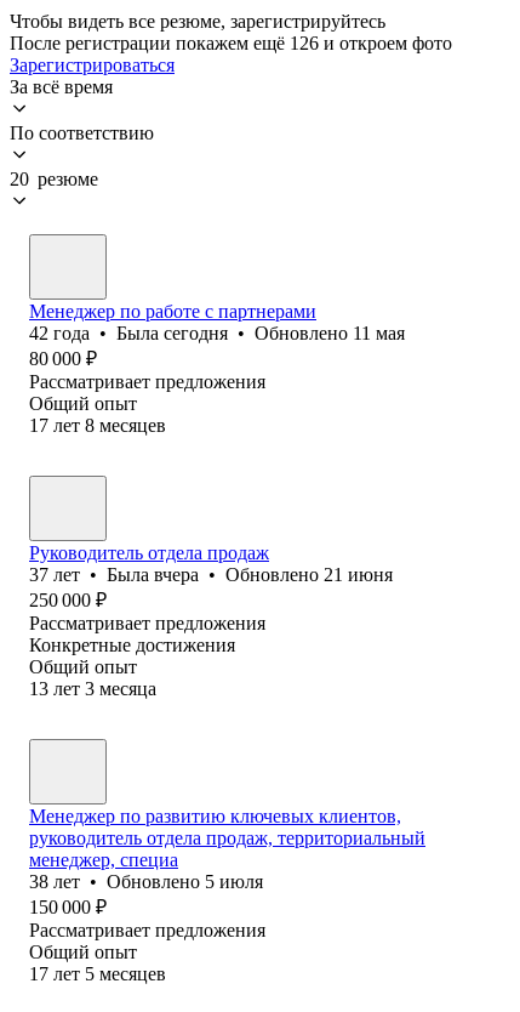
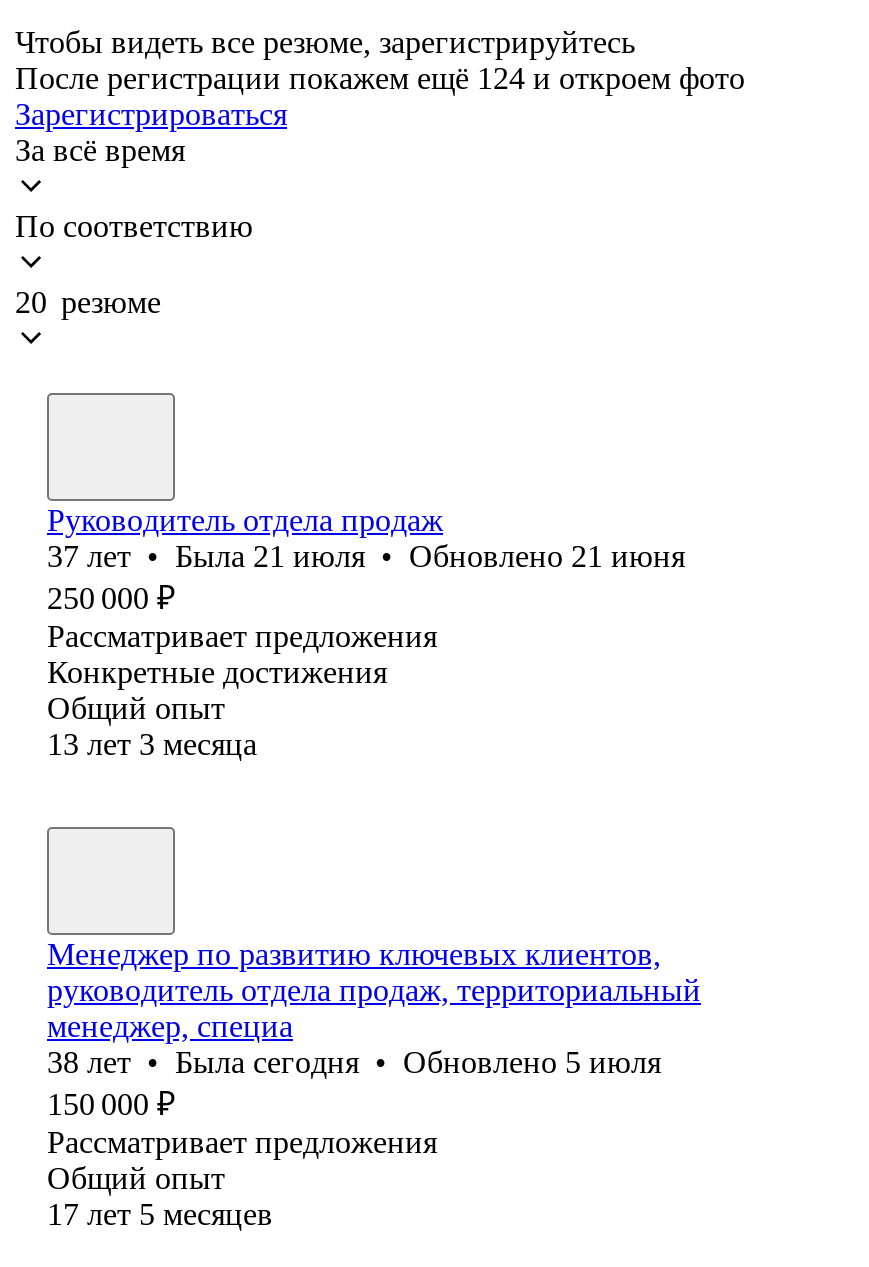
[10,33,452,53] После регистрации покажем ещё 126 и откроем фото -> [15,61,745,95] После регистрации покажем ещё 124 и откроем фото
[29,301,405,435] Менеджер по работе с партнерами | 42 года • Была сегодня • Обновлено 11 мая | 80 000 ₽ | Рассматривает предложения | Общий опыт | 17 лет 8 месяцев -> none
[29,564,393,585] 37 лет • Была вчера • Обновлено 21 июня -> [47,539,685,573] 37 лет • Была 21 июля • Обновлено 21 июня
[29,871,263,892] 38 лет • Обновлено 5 июля -> [47,1045,661,1079] 38 лет • Была сегодня • Обновлено 5 июля

